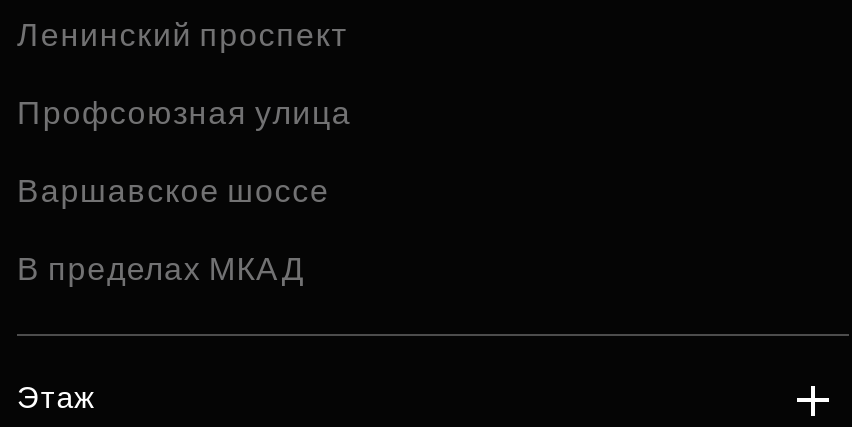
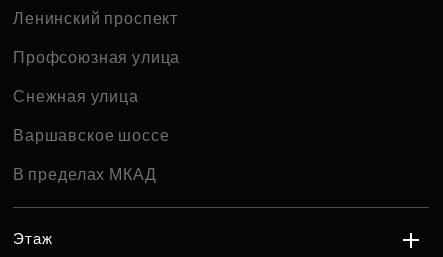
none -> [13,88,139,105] Снежная улица

